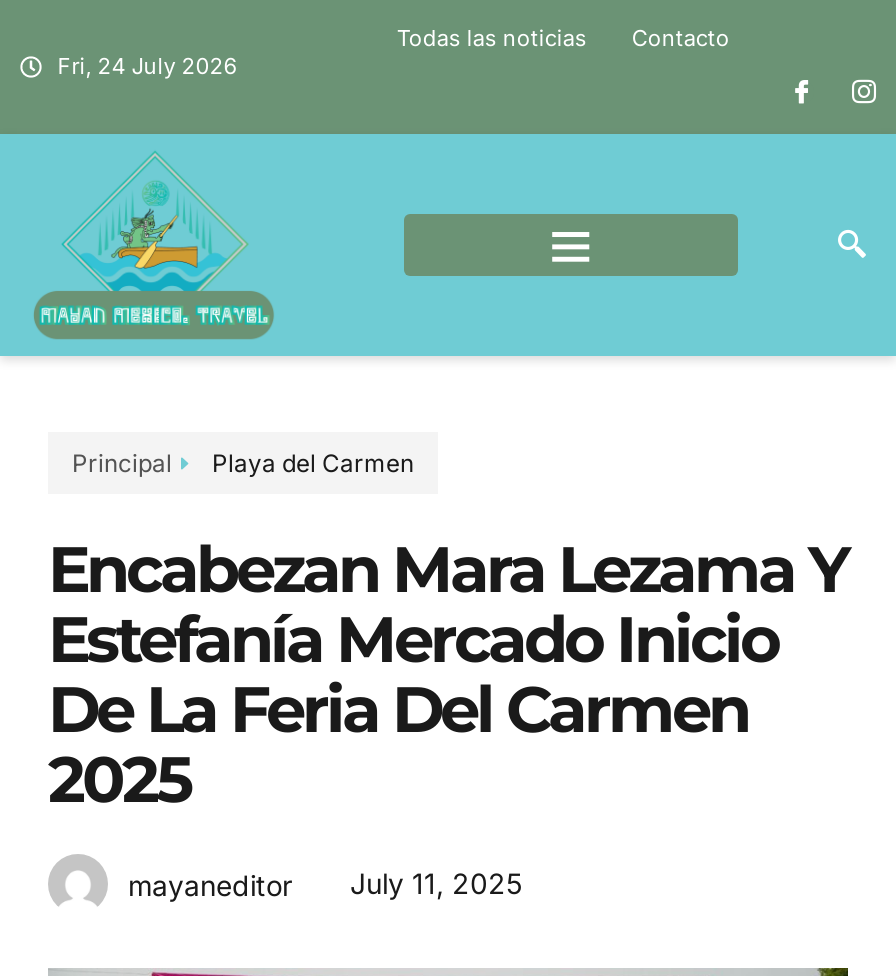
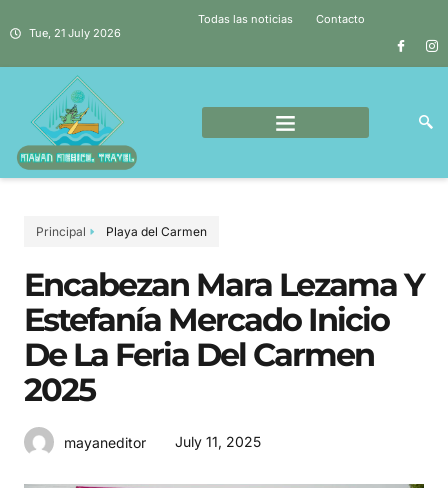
[58,51,238,79] Fri, 24 July 2026 -> [29,25,121,39] Tue, 21 July 2026

